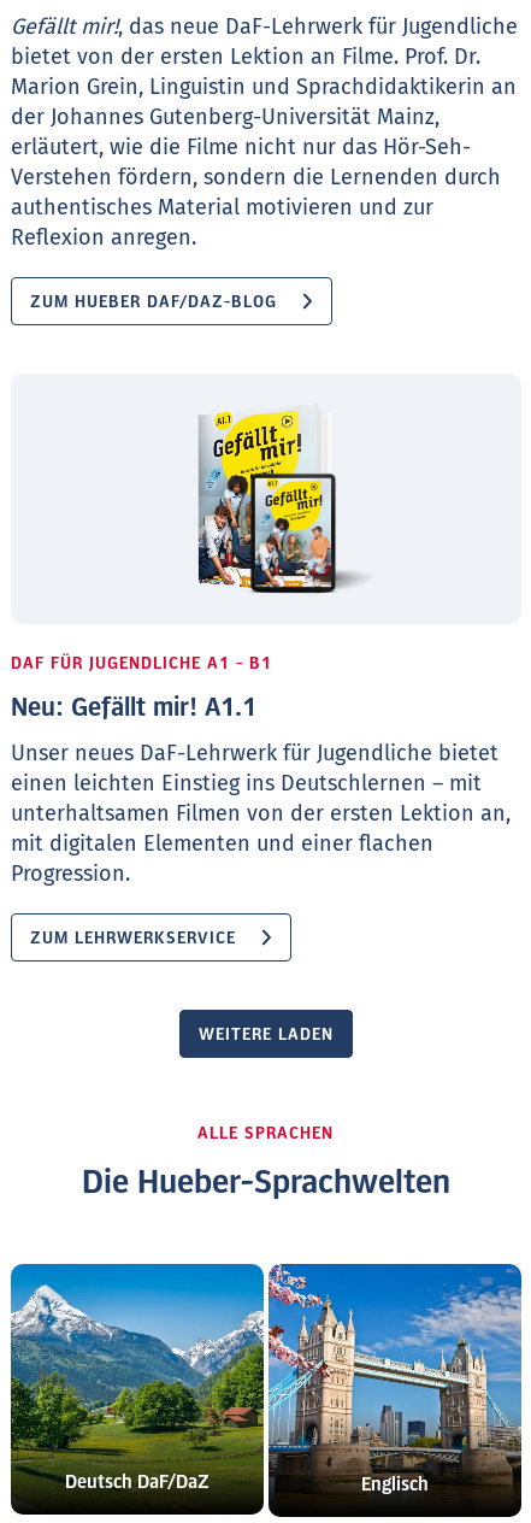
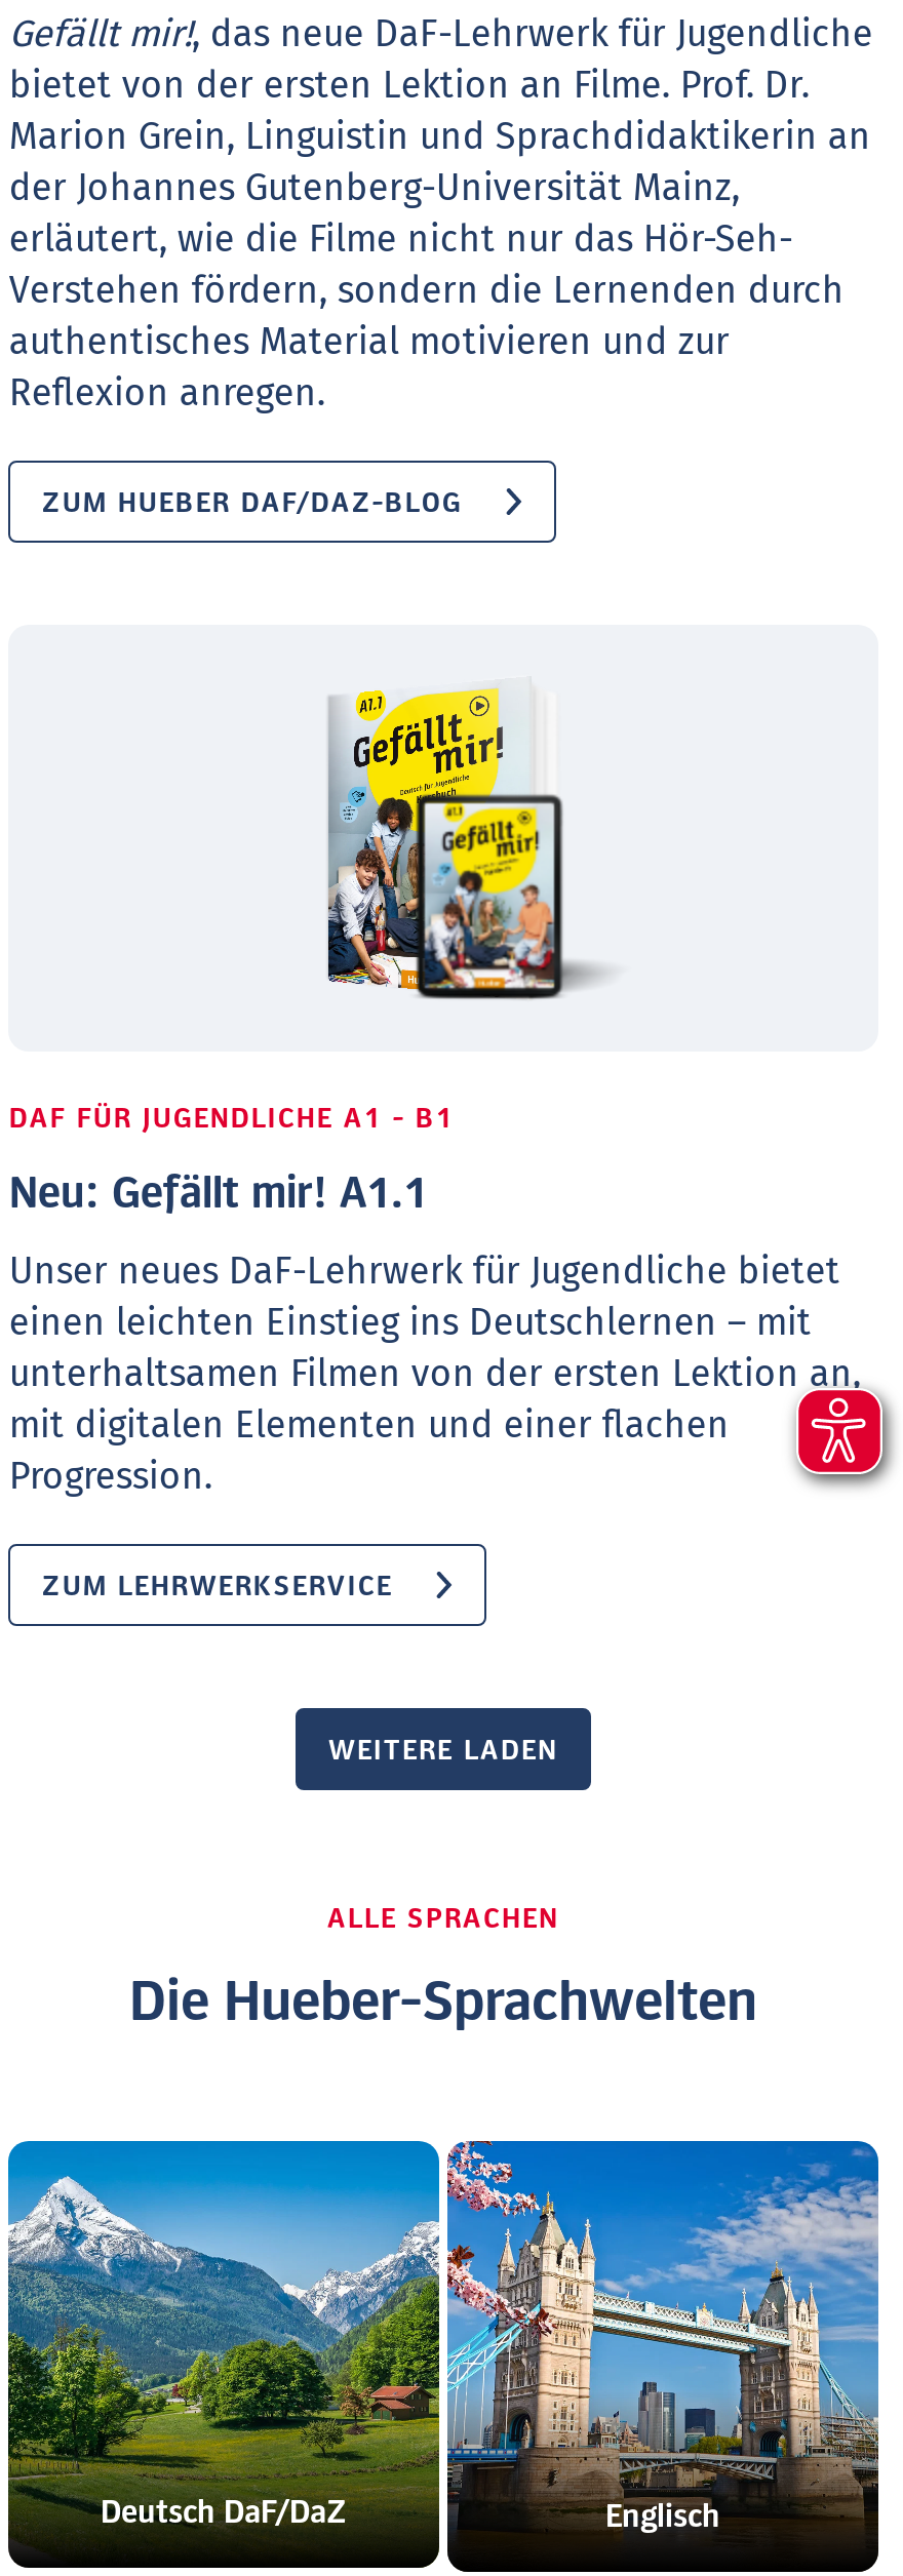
none -> [794,1388,895,1489] [image]

